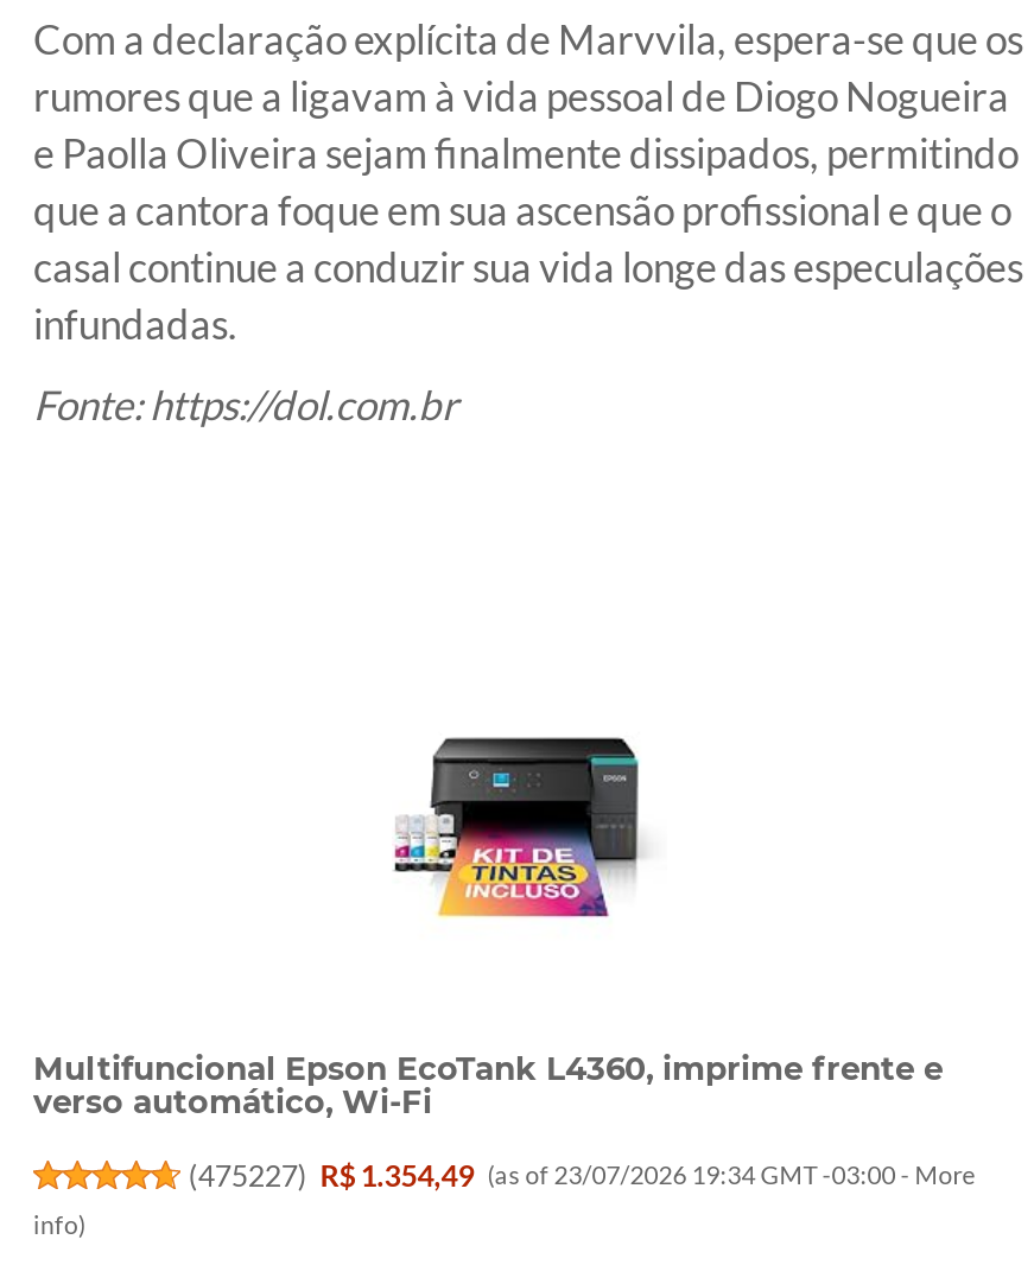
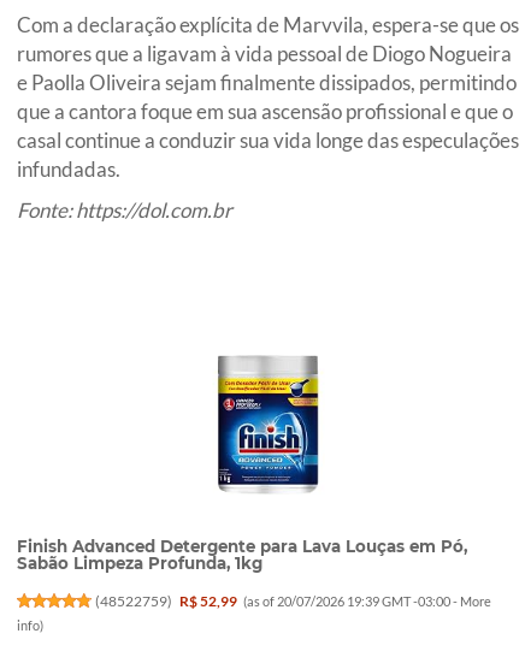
[33,693,943,1121] [image] | Multifuncional Epson EcoTank L4360, imprime frente e | verso automático, Wi-Fi -> [17,355,467,573] [image] | Finish Advanced Detergente para Lava Louças em Pó, | Sabão Limpeza Profunda, 1kg
[188,1159,976,1195] (475227) R$ 1.354,49 (as of 23/07/2026 19:34 GMT -03:00 - More -> [95,593,492,611] (48522759) R$ 52,99 (as of 20/07/2026 19:39 GMT -03:00 - More

